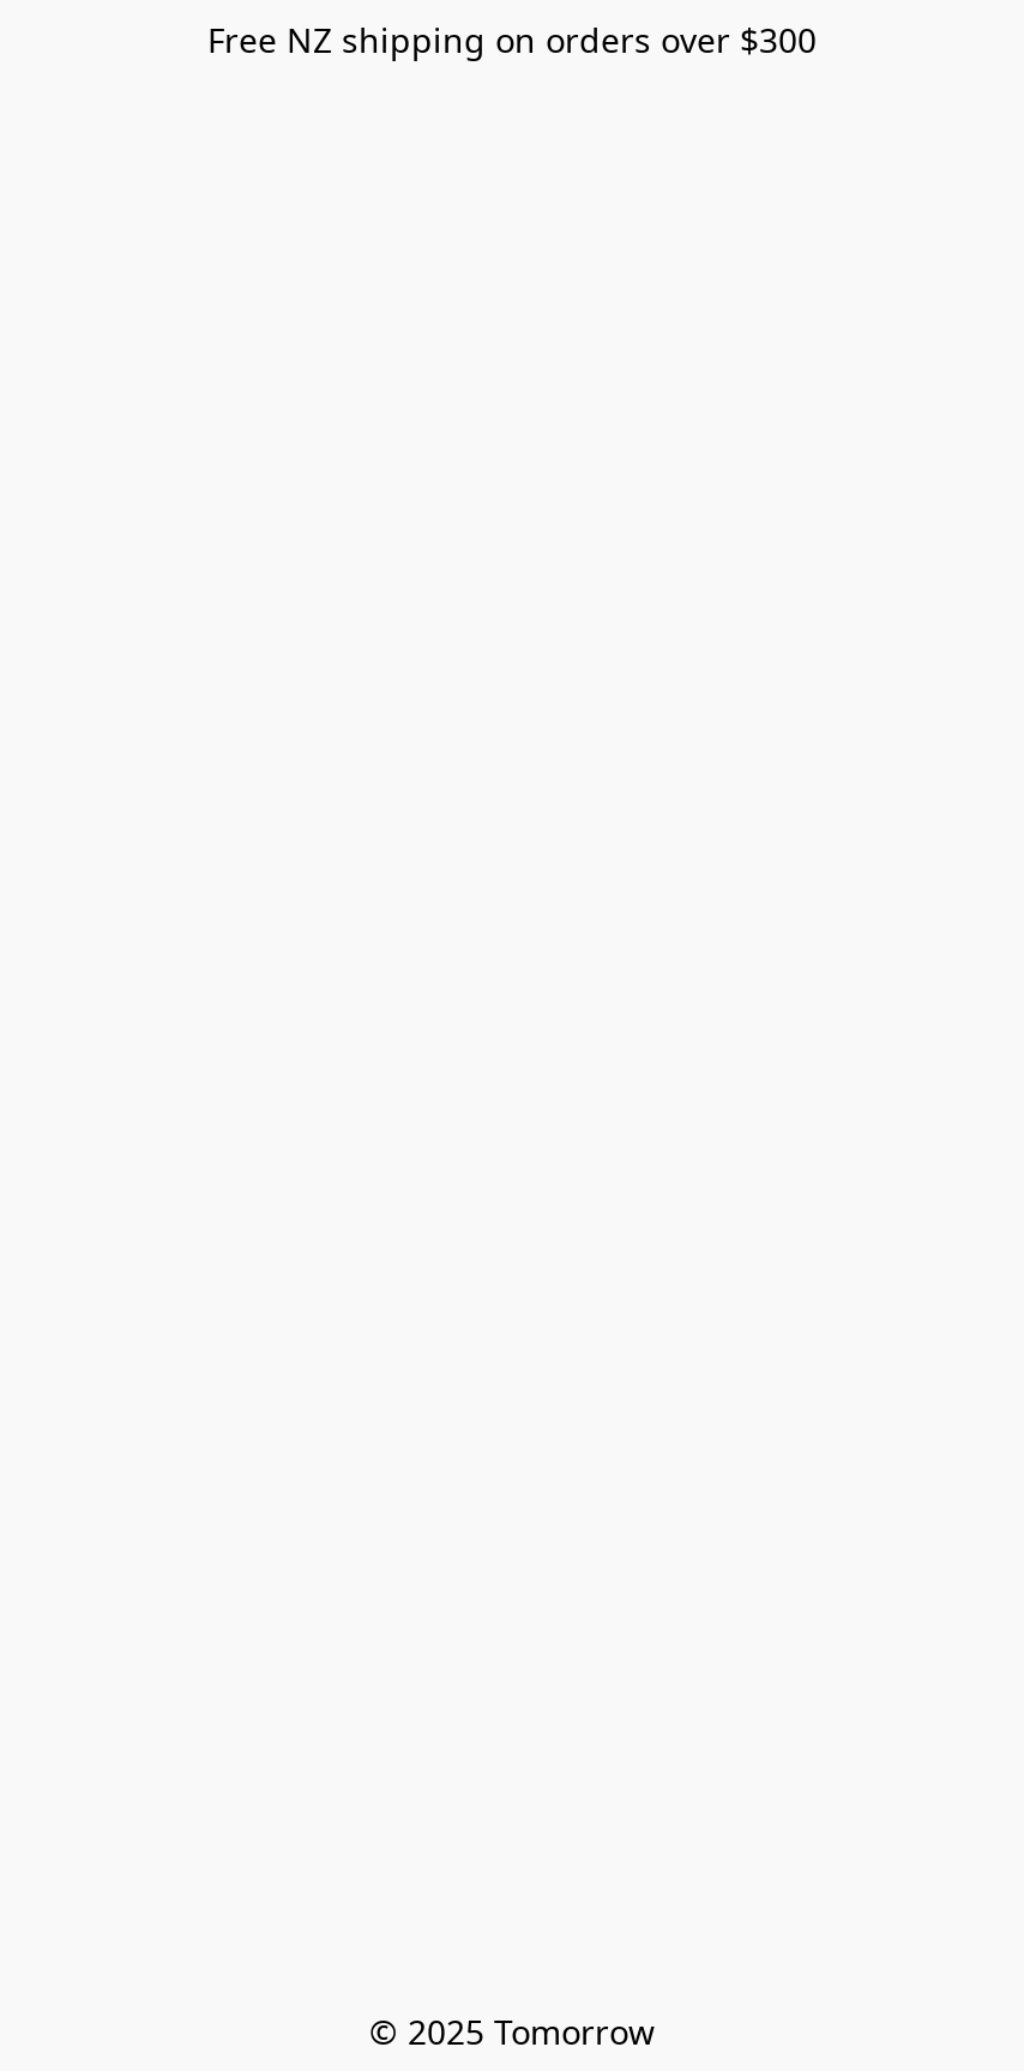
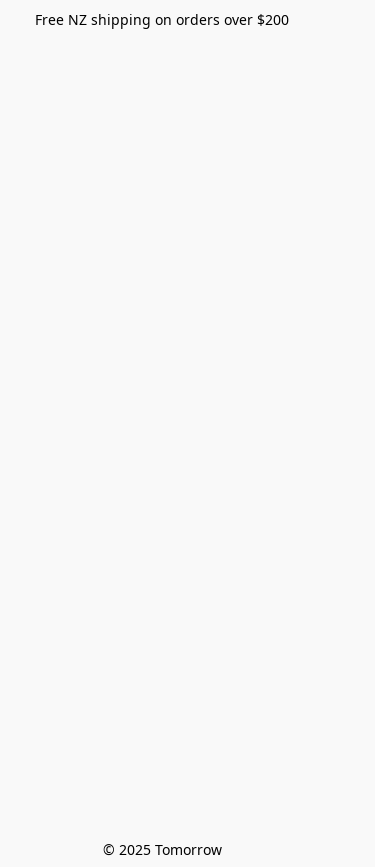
[207,17,817,62] Free NZ shipping on orders over $300 -> [35,10,289,29] Free NZ shipping on orders over $200

